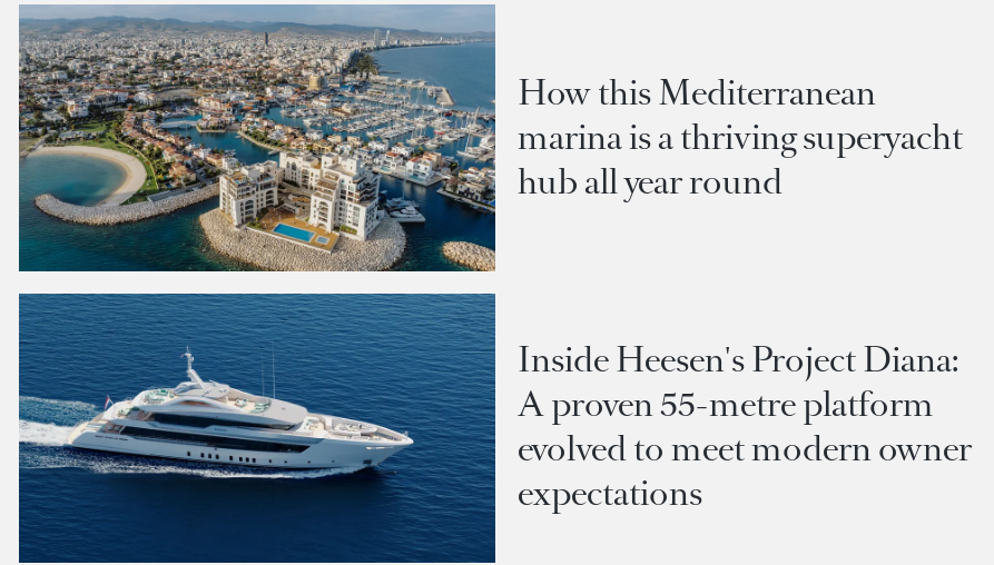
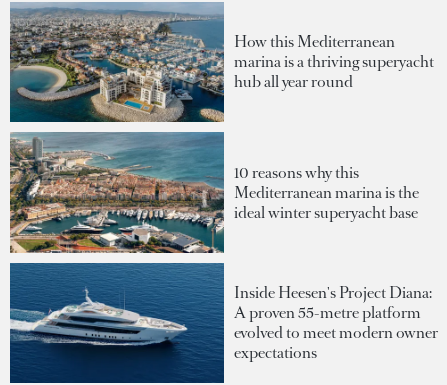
none -> [9,133,419,254] [image] | 10 reasons why this | Mediterranean marina is the | ideal winter superyacht base

